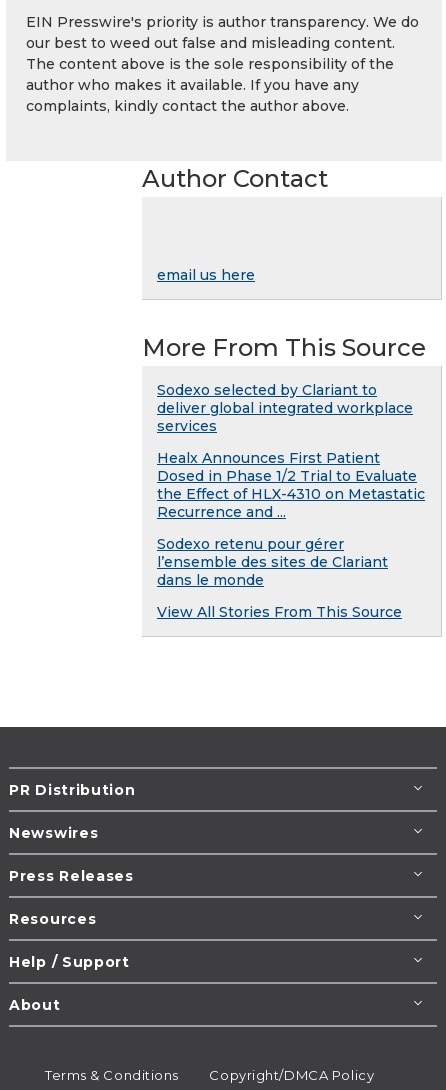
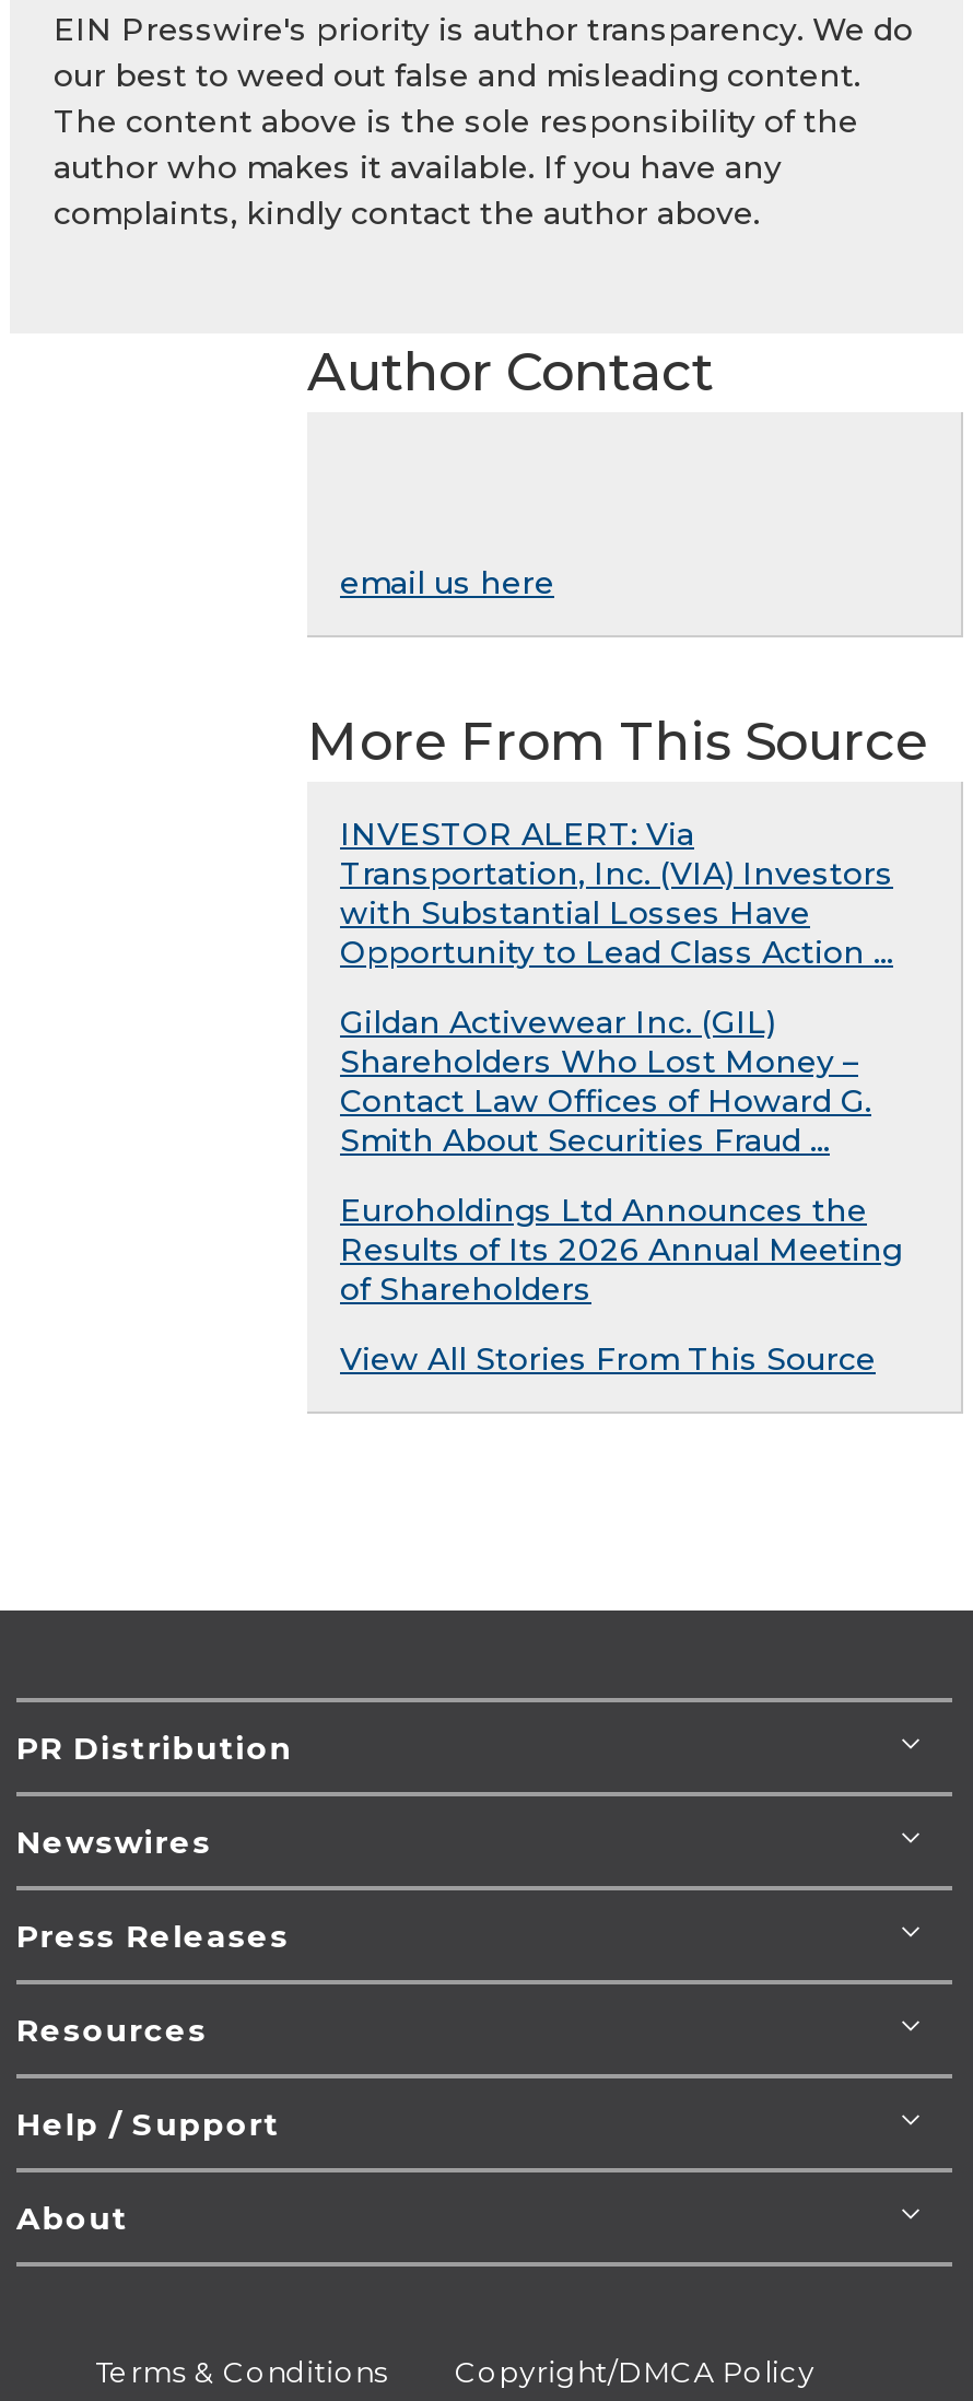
[157,381,413,435] Sodexo selected by Clariant to | deliver global integrated workplace | services -> [340,815,893,972] INVESTOR ALERT: Via | Transportation, Inc. (VIA) Investors | with Substantial Losses Have | Opportunity to Lead Class Action ...
[157,449,425,521] Healx Announces First Patient | Dosed in Phase 1/2 Trial to Evaluate | the Effect of HLX-4310 on Metastatic | Recurrence and ... -> [340,1003,871,1160] Gildan Activewear Inc. (GIL) | Shareholders Who Lost Money – | Contact Law Offices of Howard G. | Smith About Securities Fraud ...
[157,535,388,589] Sodexo retenu pour gérer | l’ensemble des sites de Clariant | dans le monde -> [340,1191,902,1309] Euroholdings Ltd Announces the | Results of Its 2026 Annual Meeting | of Shareholders

